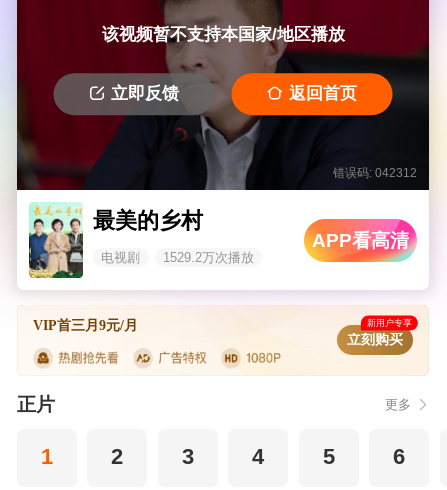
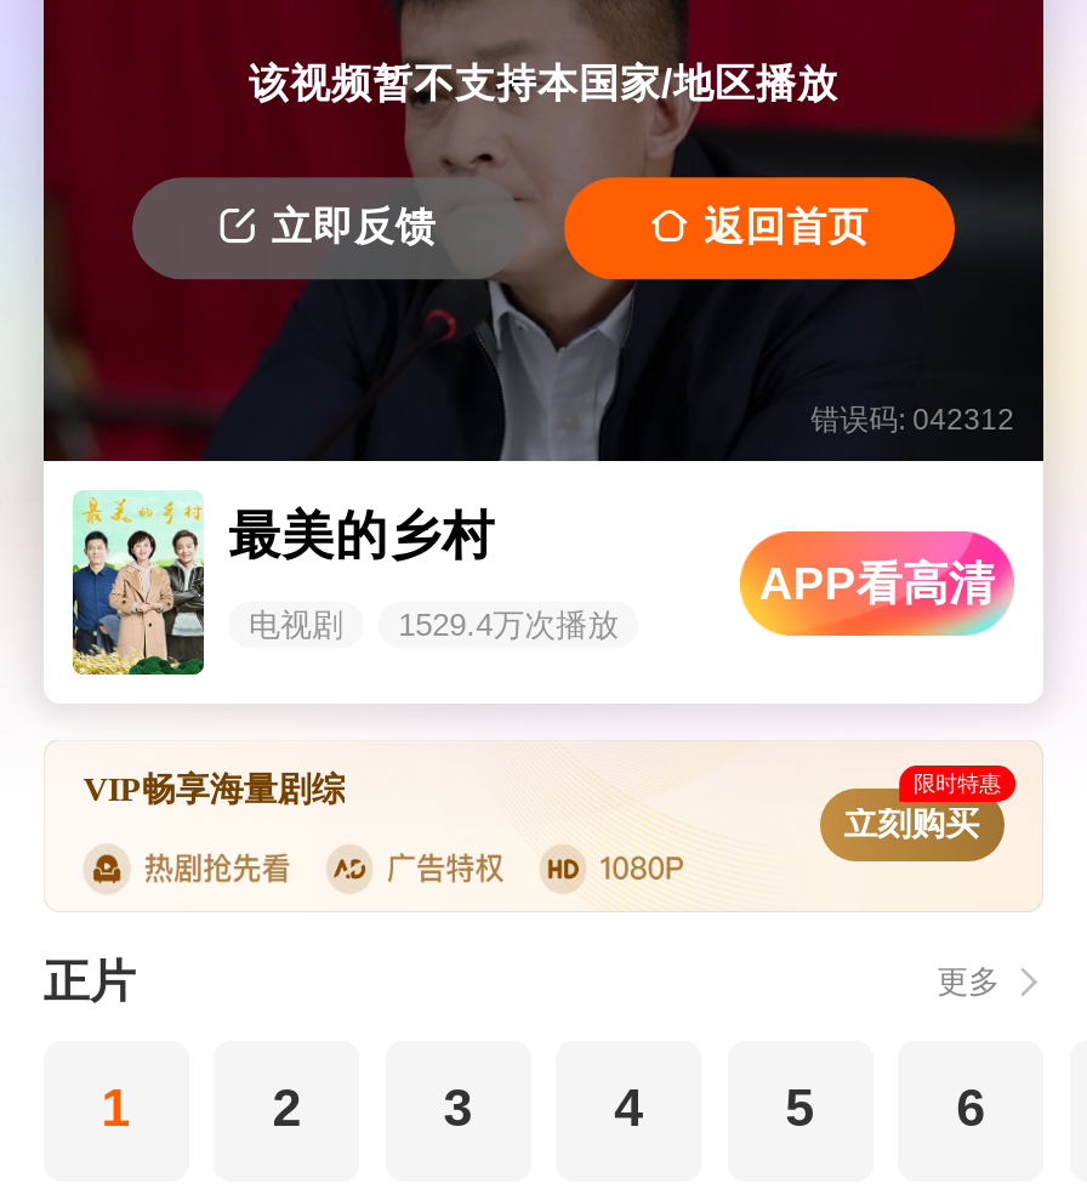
[101,250,254,265] 电视剧 1529.2万次播放 -> [248,608,619,644] 电视剧 1529.4万次播放
[33,317,412,333] VIP首三月9元/月 | 新用户专享 -> [83,770,1002,808] VIP畅享海量剧综 | 限时特惠

